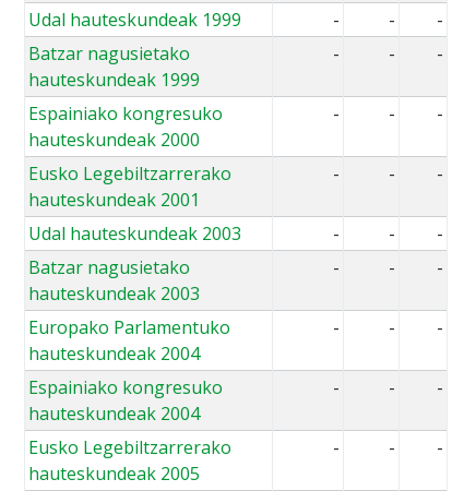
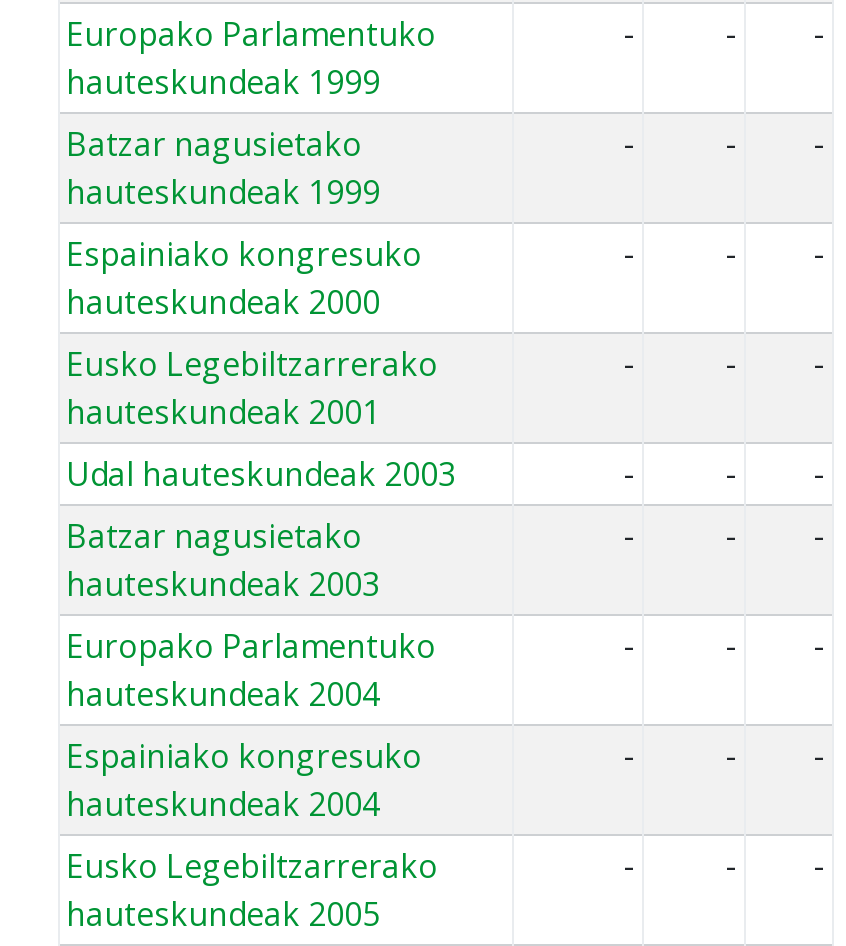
[28,8,241,32] Udal hauteskundeak 1999 -> [66,13,436,105] Europako Parlamentuko | hauteskundeak 1999

